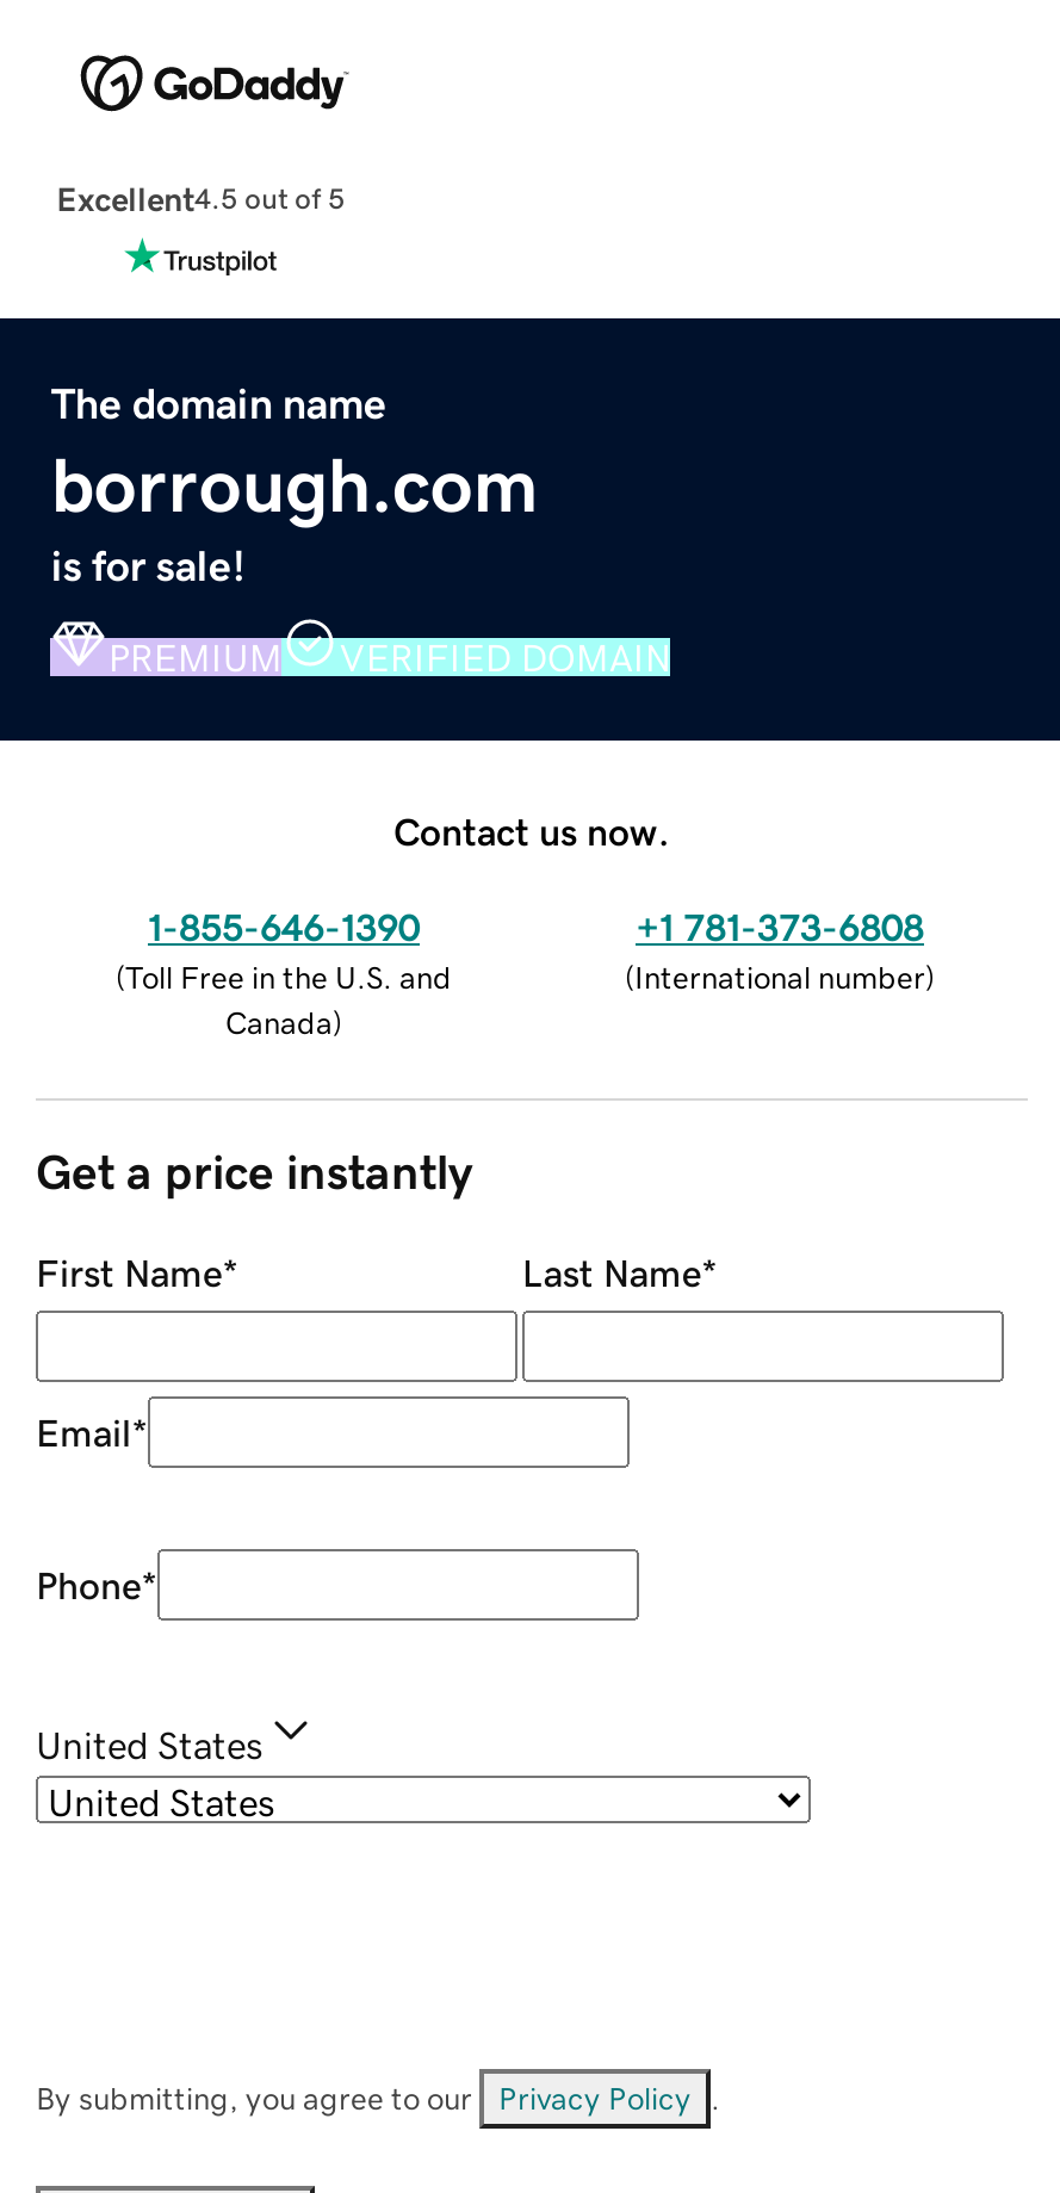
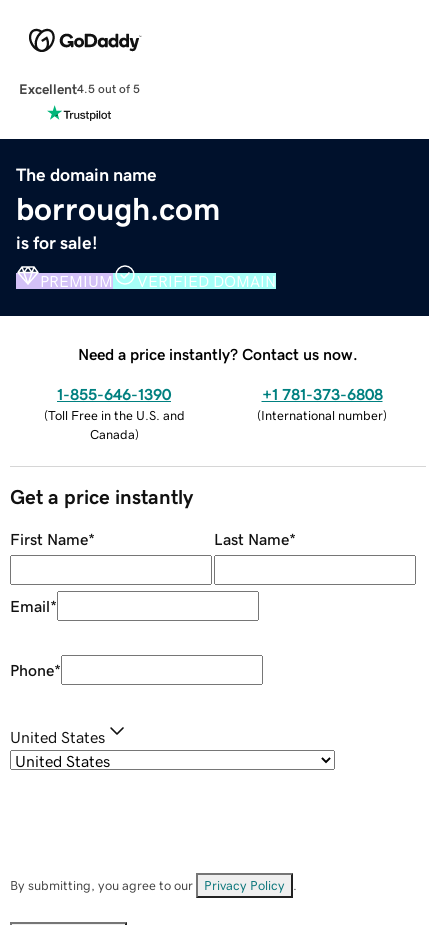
[393,811,670,849] Contact us now. -> [78,346,358,362] Need a price instantly? Contact us now.

